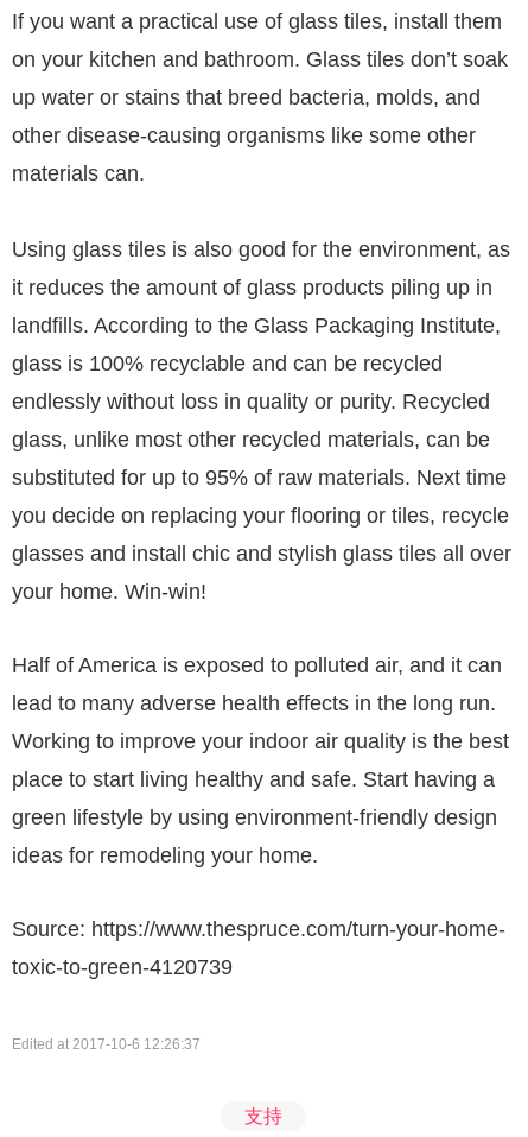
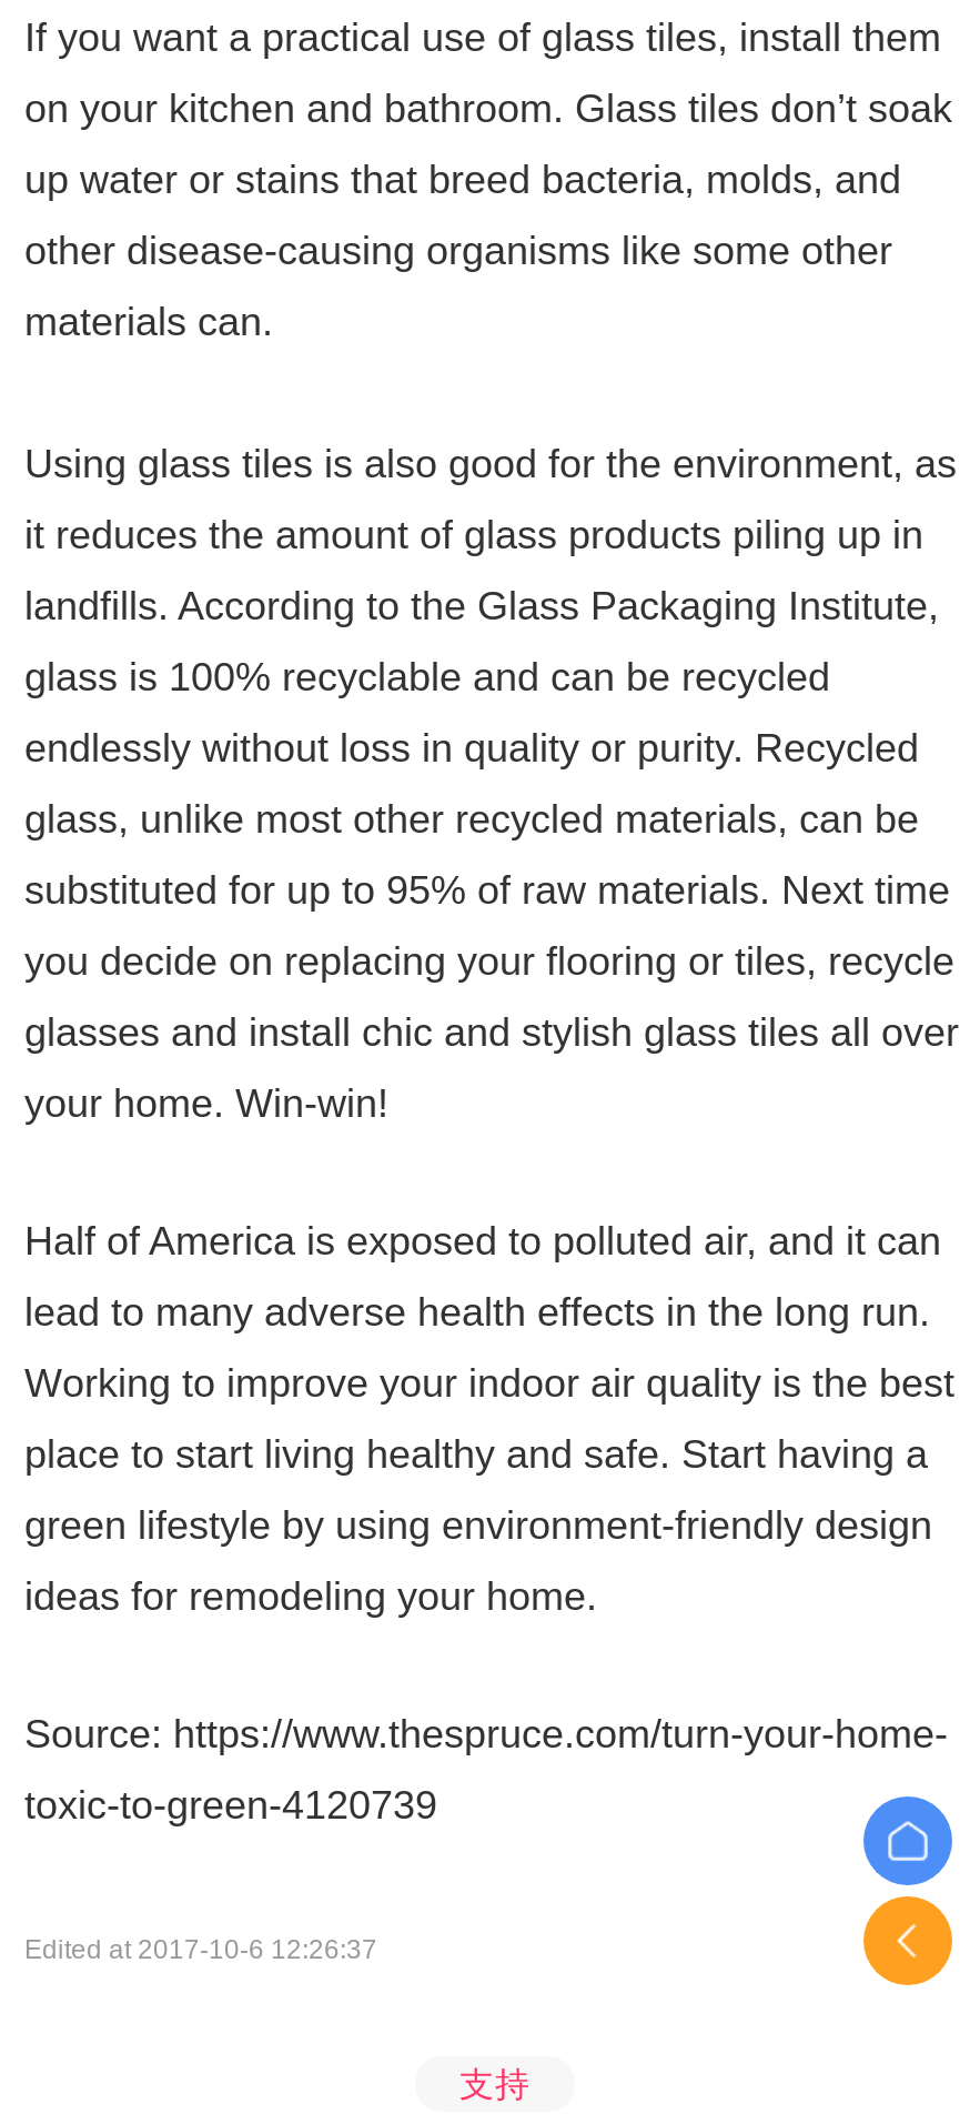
none -> [861,1794,954,1987] [image]

